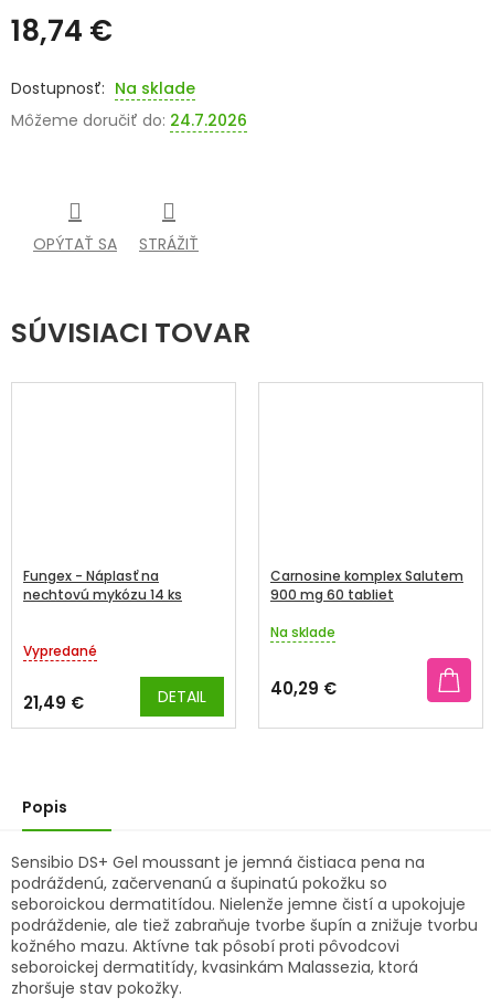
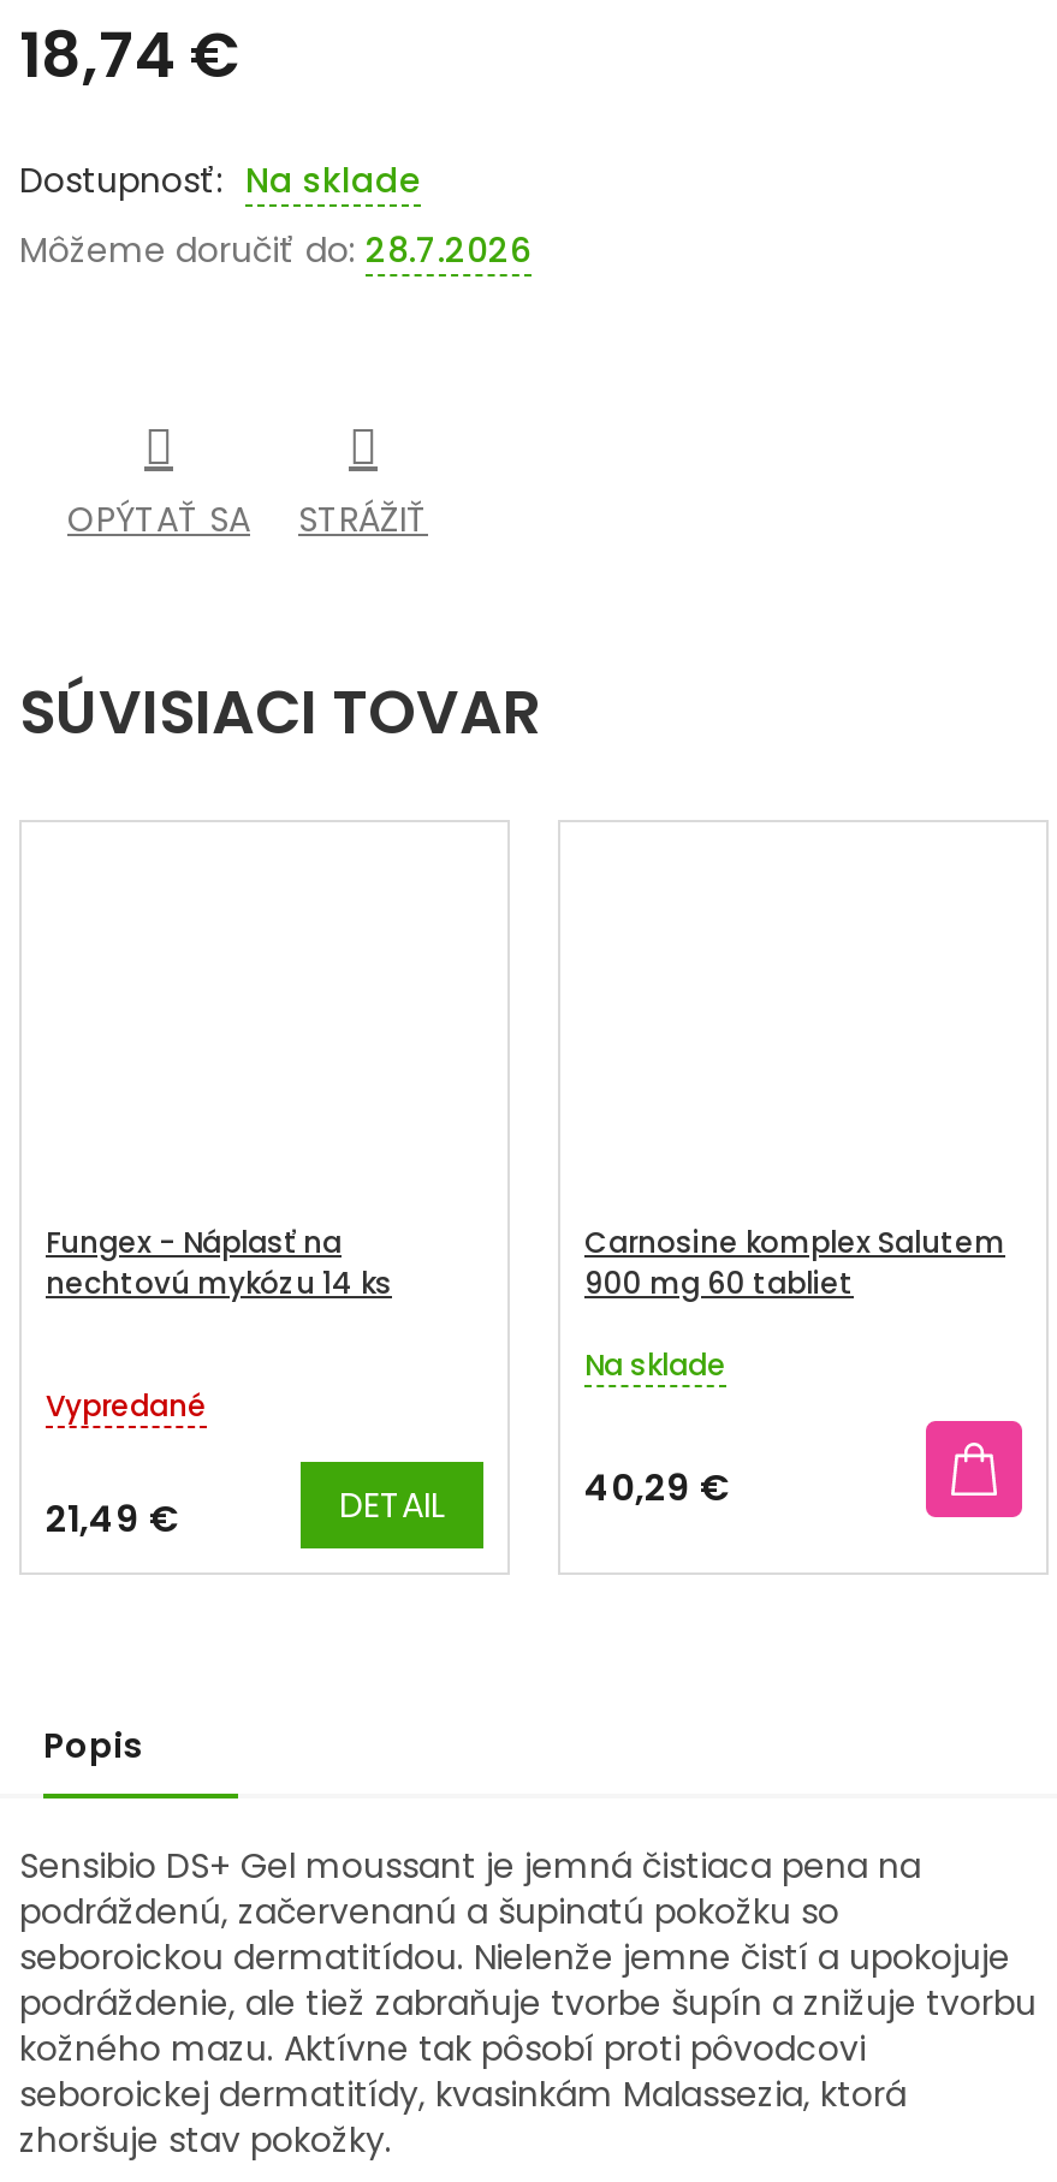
[11,109,247,131] Môžeme doručiť do: 24.7.2026 -> [19,226,532,274] Môžeme doručiť do: 28.7.2026

